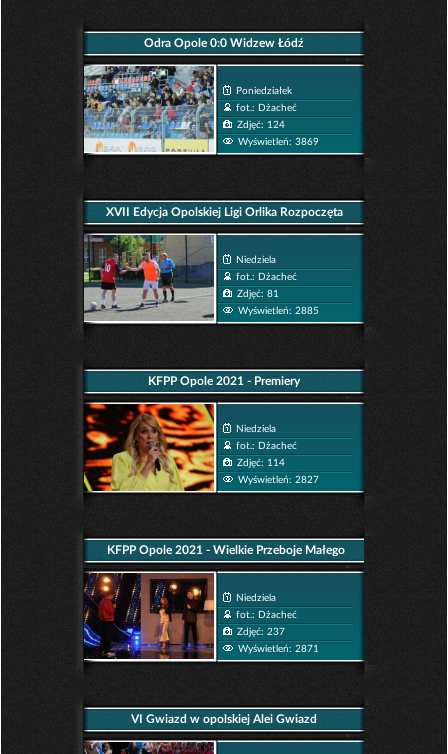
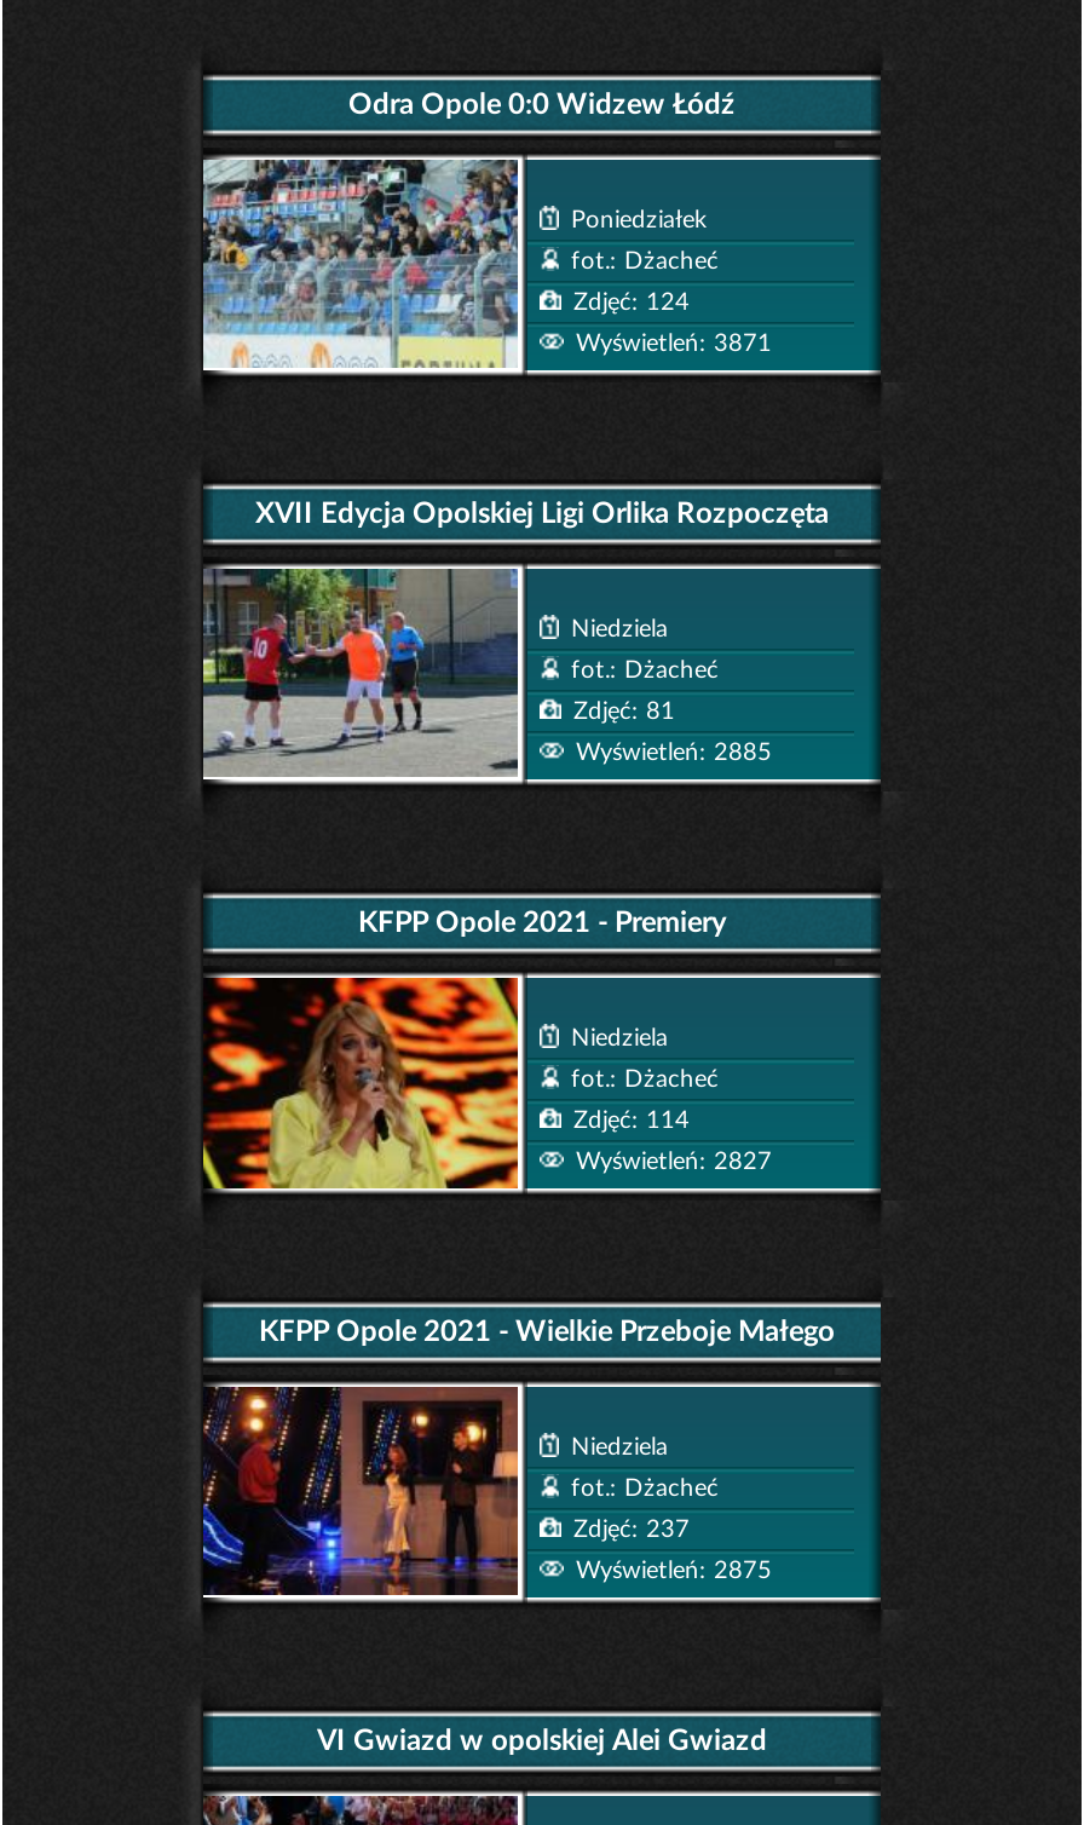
[238,137,319,147] Wyświetleń: 3869 -> [576,332,772,357] Wyświetleń: 3871
[238,644,319,654] Wyświetleń: 2871 -> [576,1559,772,1584] Wyświetleń: 2875

